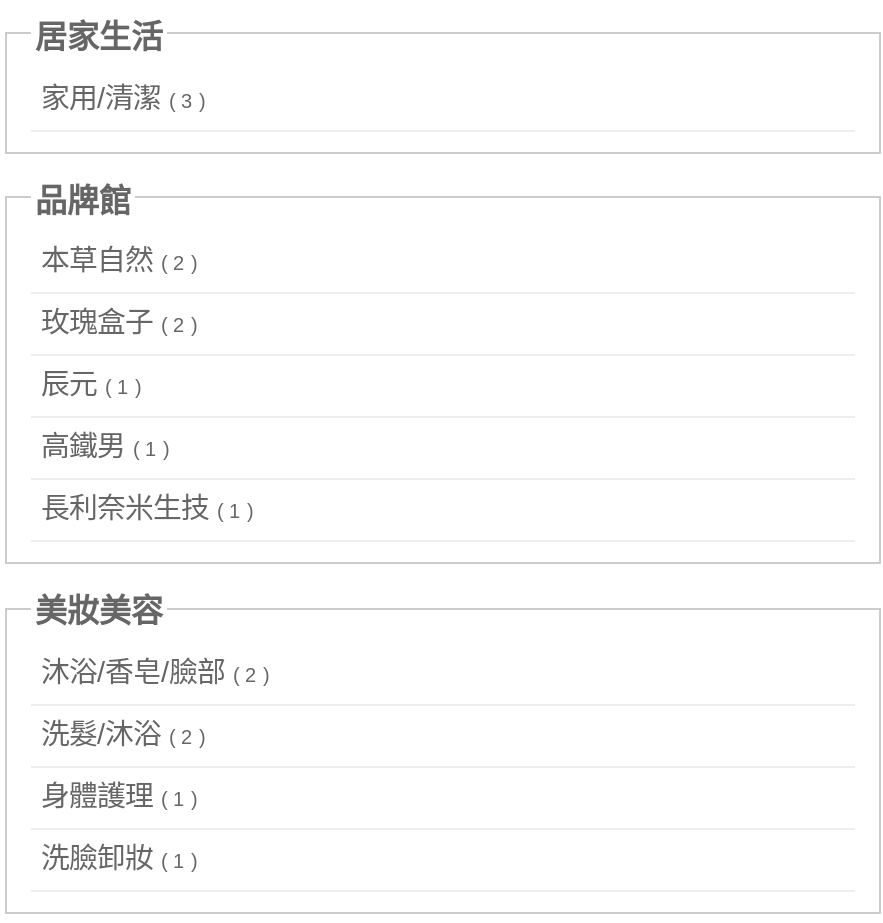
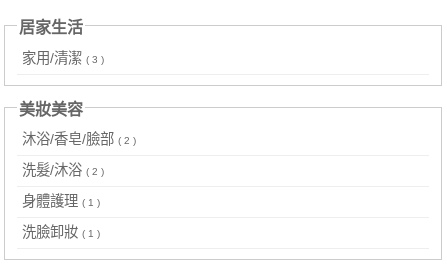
[35,183,253,524] 品牌館 | 本草自然( 2 ) | 玫瑰盒子( 2 ) | 辰元( 1 ) | 高鐵男( 1 ) | 長利奈米生技( 1 ) -> none

